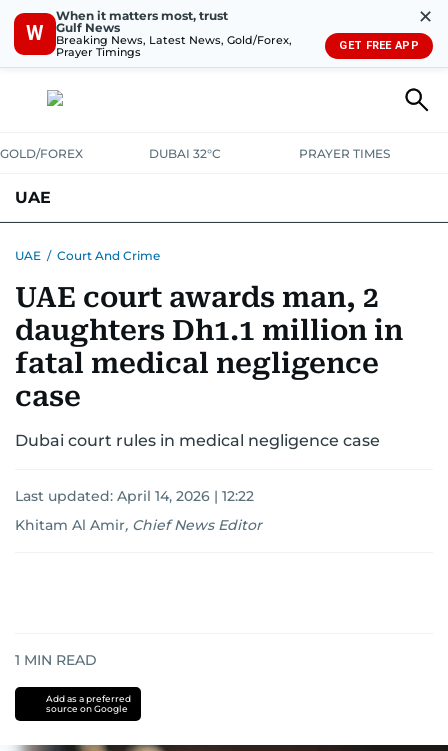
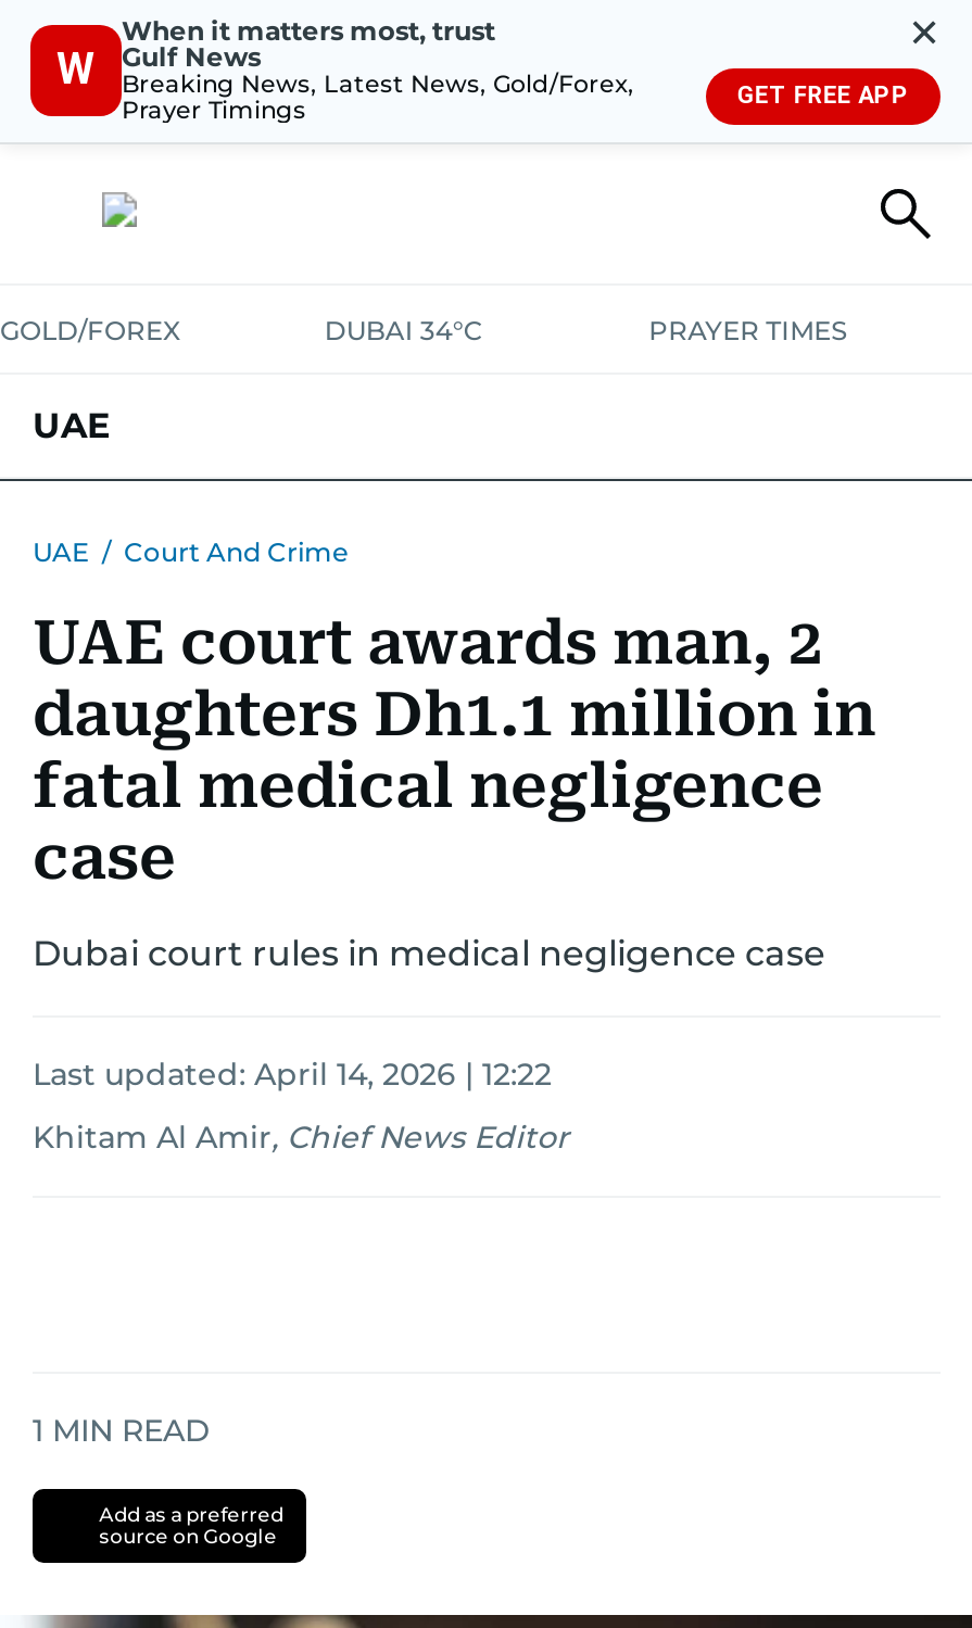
[149,146,221,161] DUBAI 32°C -> [324,314,483,346] DUBAI 34°C

